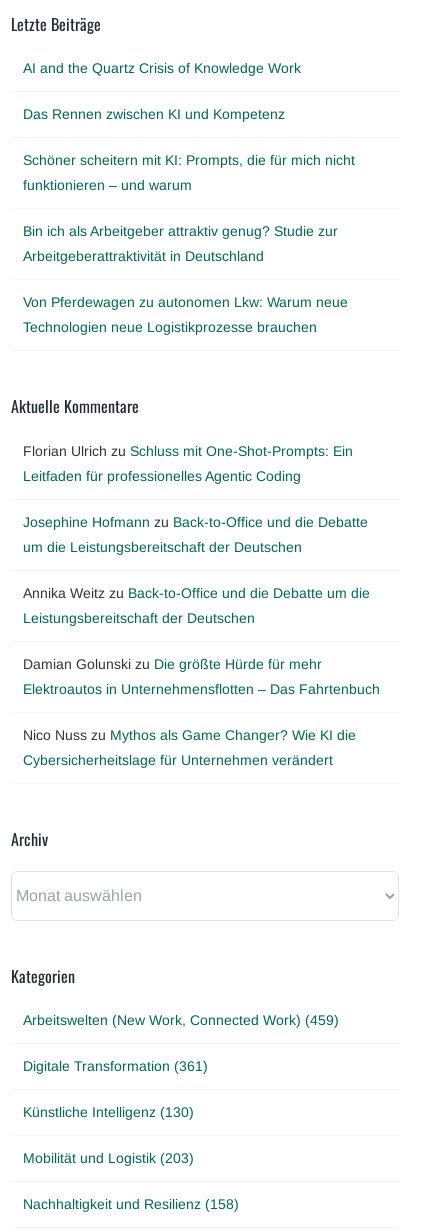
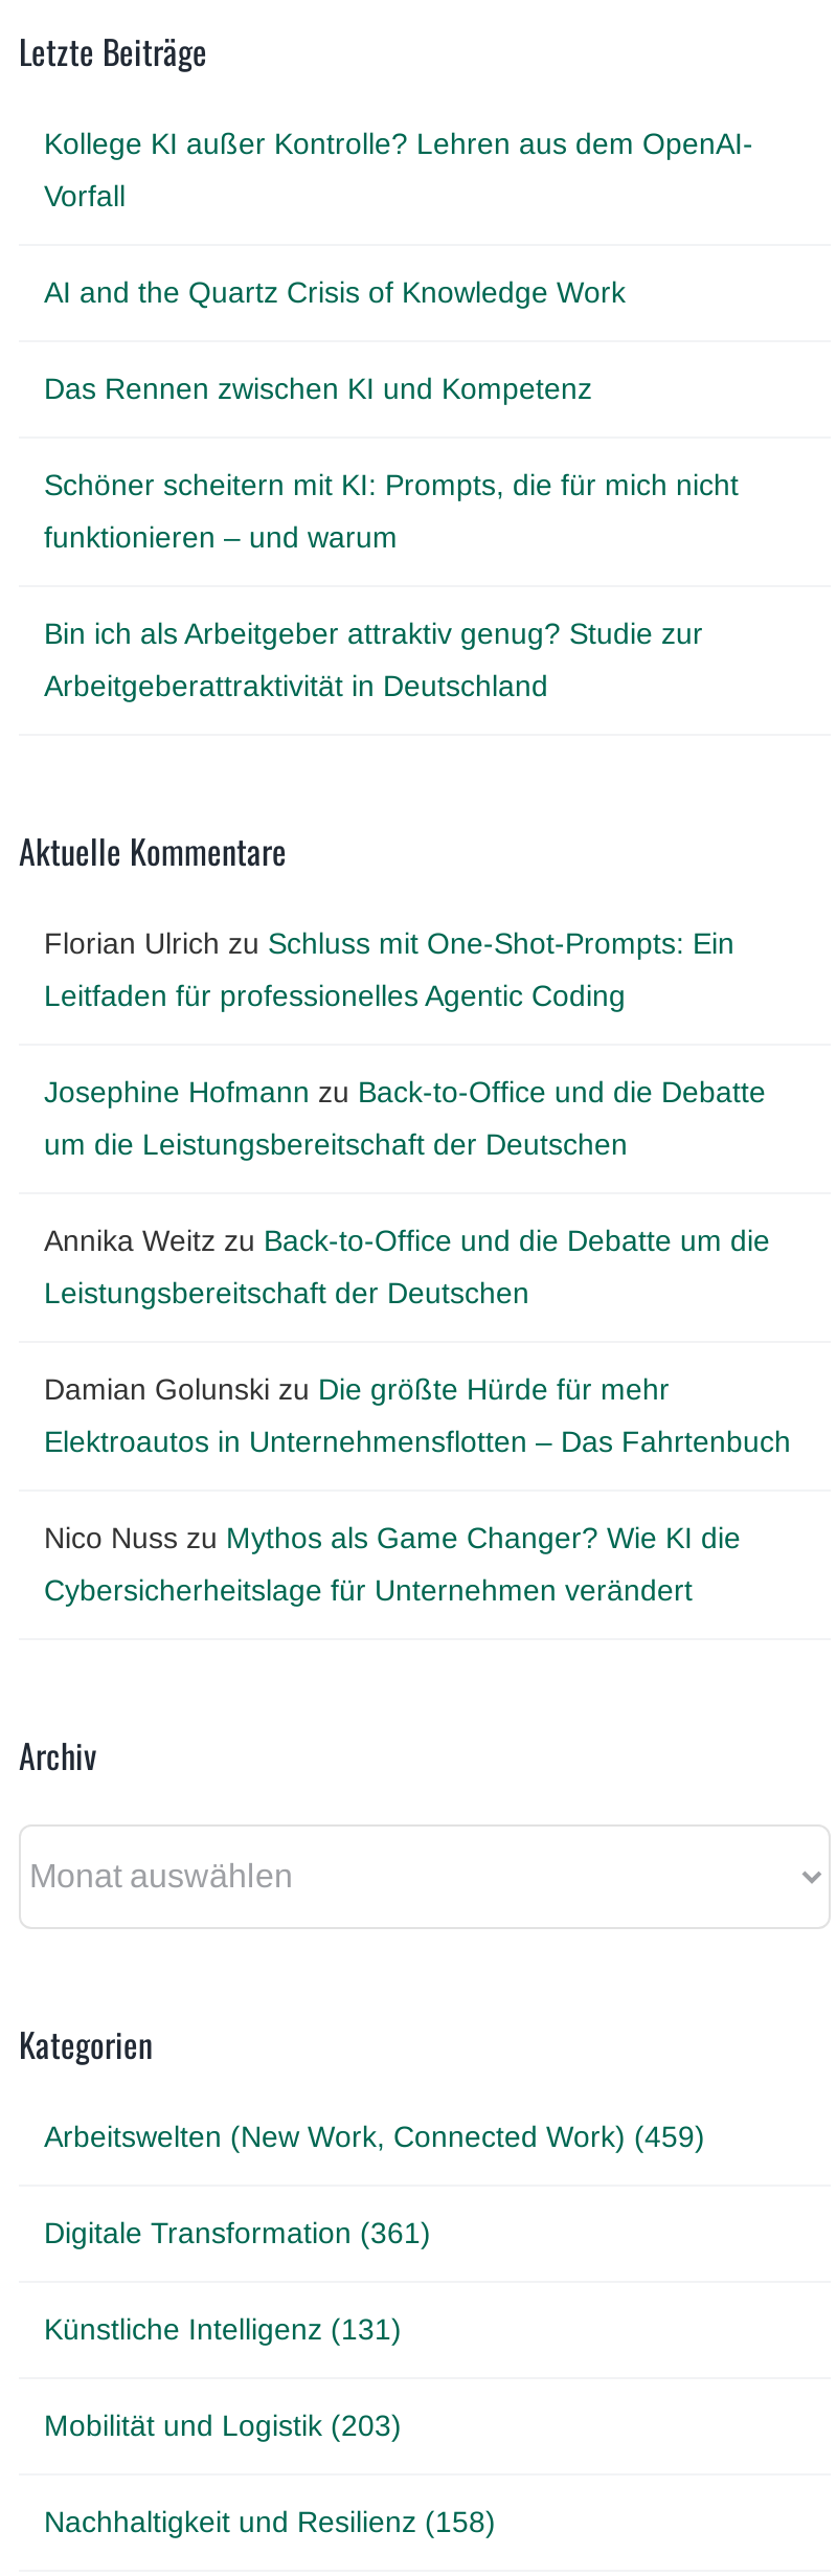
none -> [44,127,753,213] Kollege KI außer Kontrolle? Lehren aus dem OpenAI- | Vorfall
moved [23,60,355,264] -> [44,276,739,703]: AI and the Quartz Crisis of Knowledge Work | Das Rennen zwischen KI und Kompetenz | Schöner scheitern mit KI: Prompts, die für mich nicht | funktionieren – und warum | Bin ich als Arbeitgeber attraktiv genug? Studie zur | Arbeitgeberattraktivität in Deutschland
[23,294,348,335] Von Pferdewagen zu autonomen Lkw: Warum neue | Technologien neue Logistikprozesse brauchen -> none
[23,1104,194,1120] Künstliche Intelligenz (130) -> [44,2313,402,2346] Künstliche Intelligenz (131)

